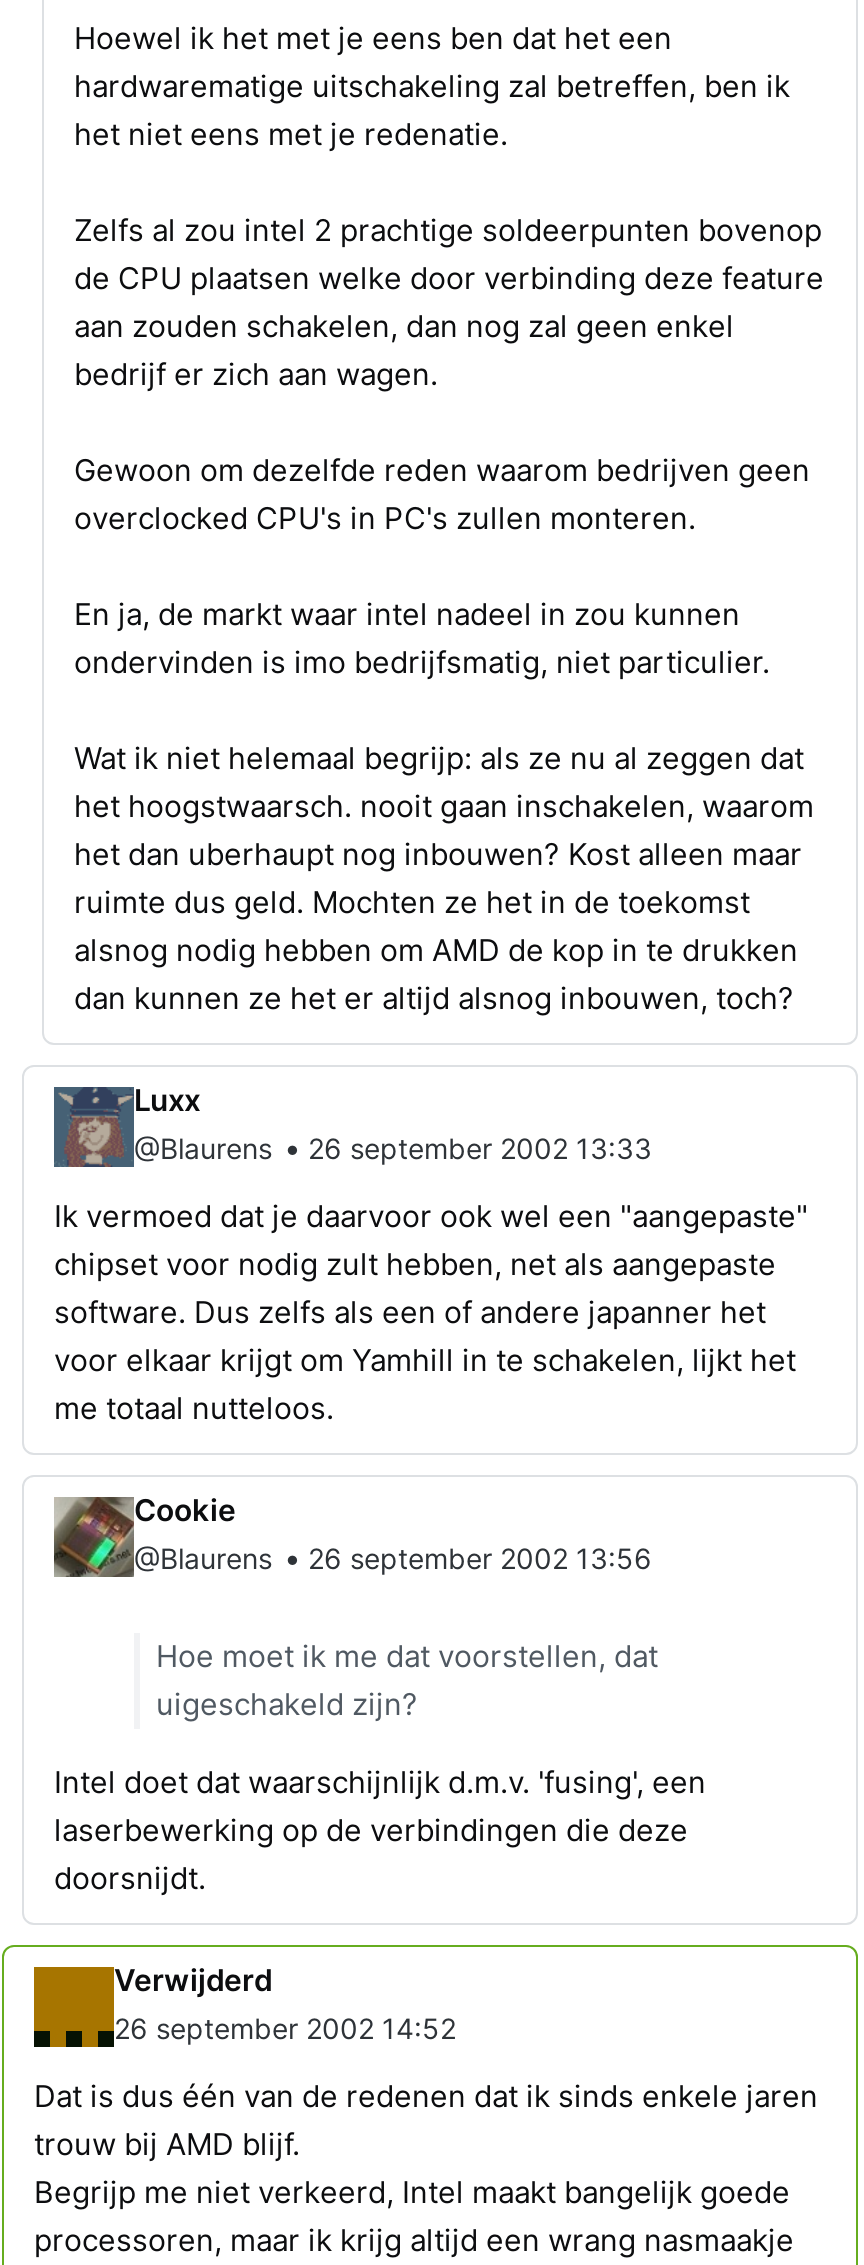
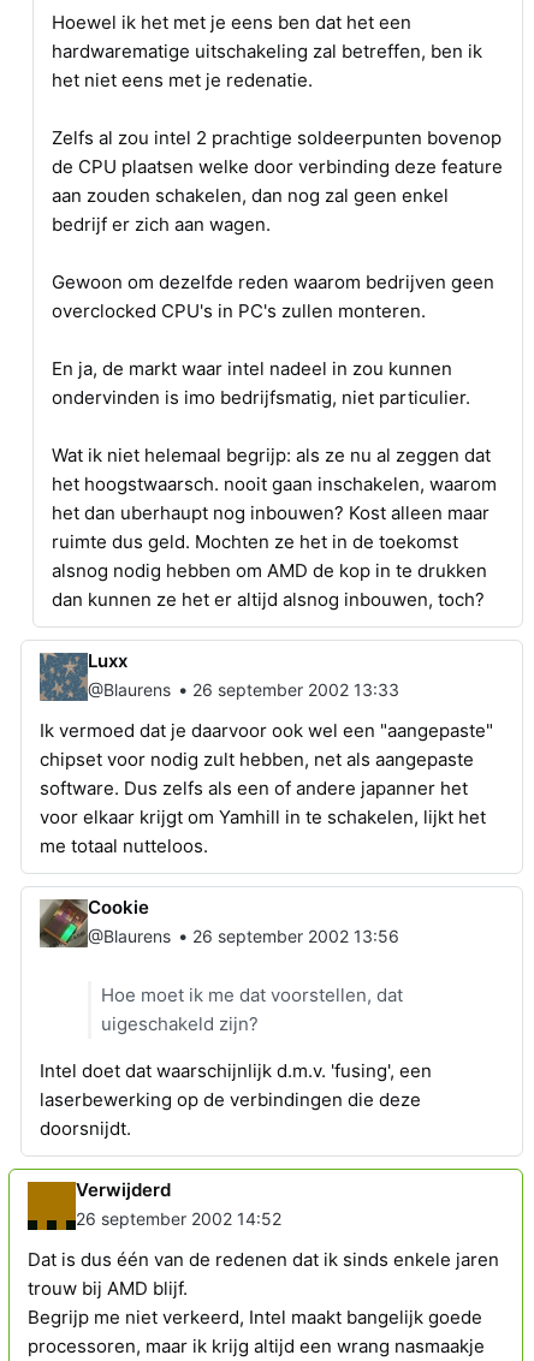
[52,1085,128,1167] [image] -> [38,652,84,701] [image]

